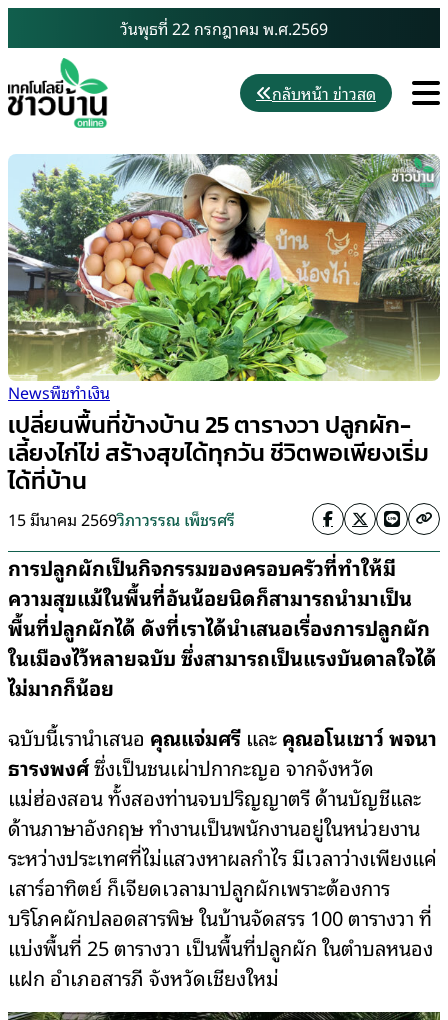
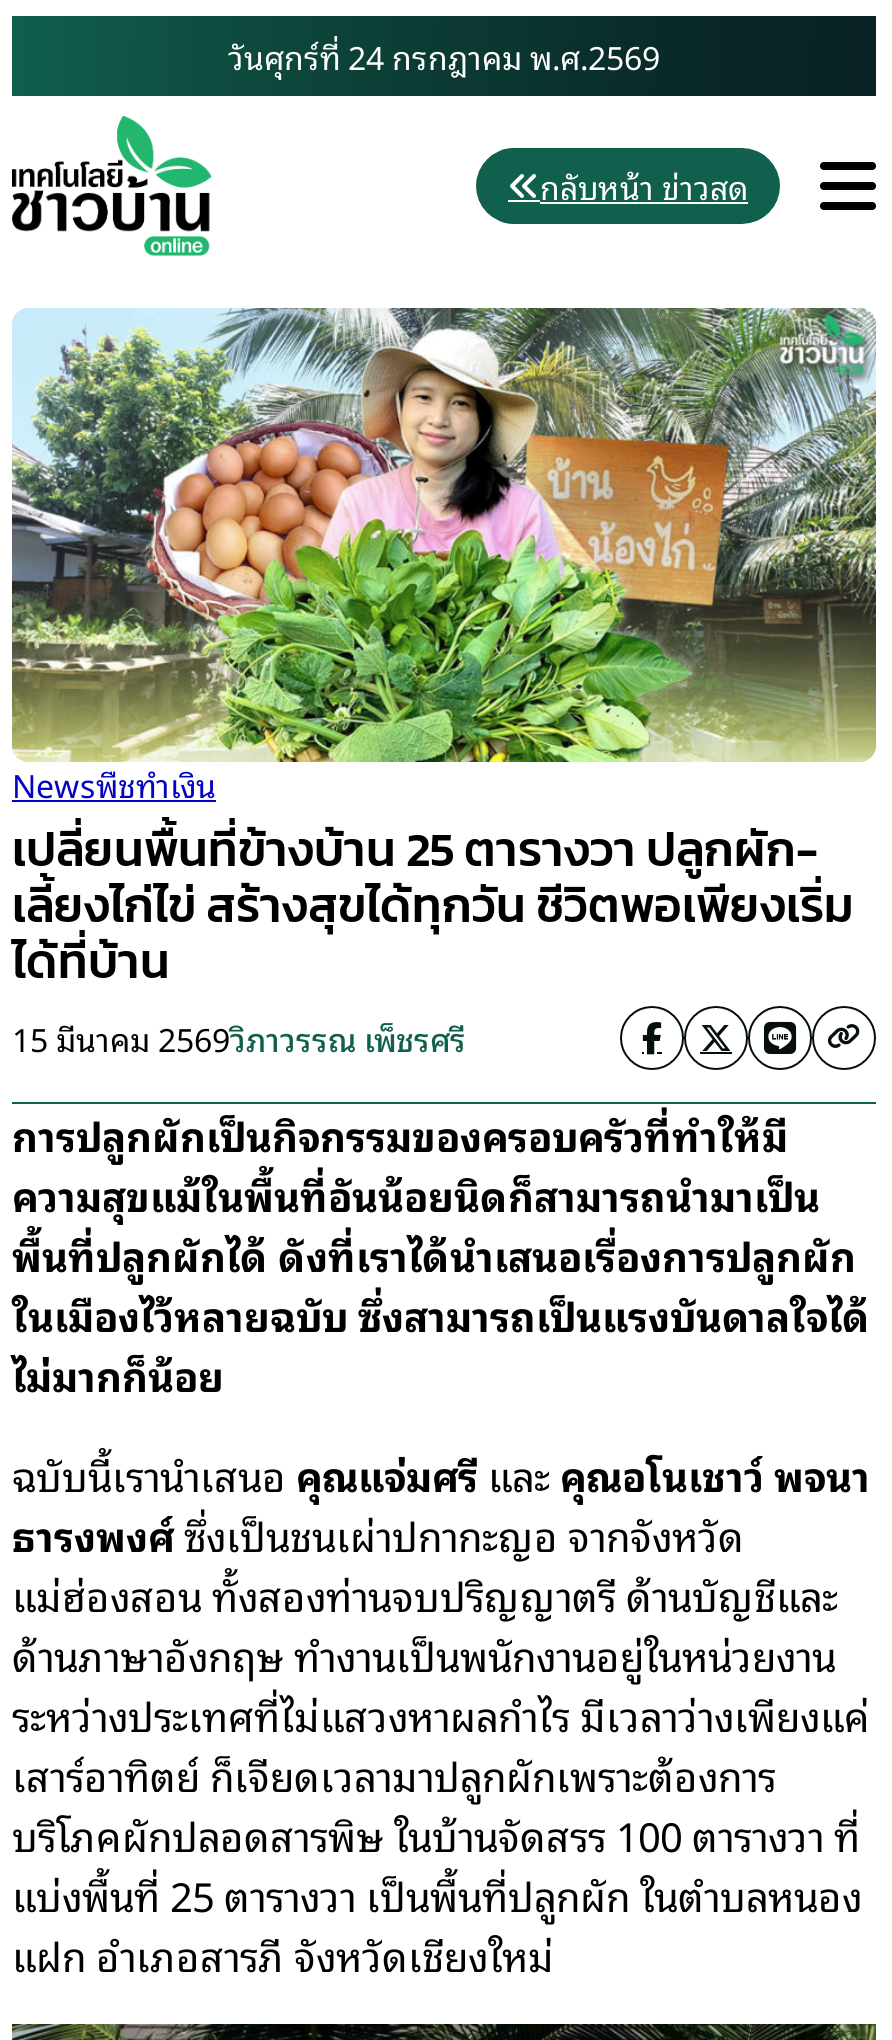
[120,15,328,41] วันพุธที่ 22 กรกฎาคม พ.ศ.2569 -> [228,30,660,82] วันศุกร์ที่ 24 กรกฎาคม พ.ศ.2569

